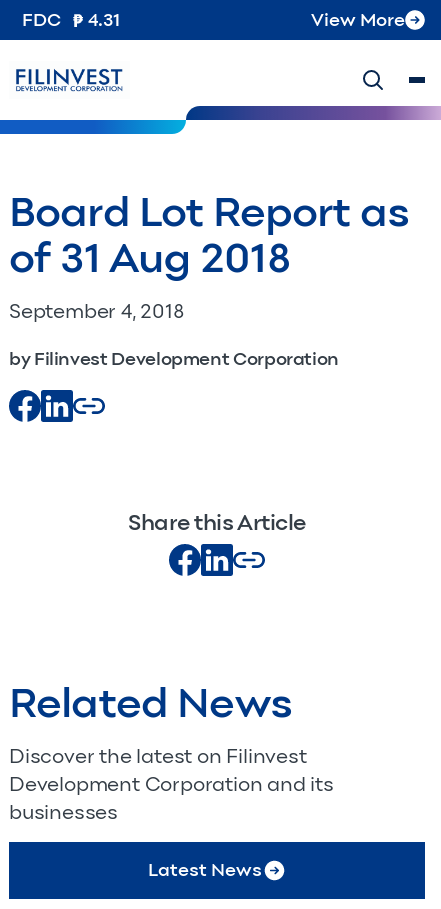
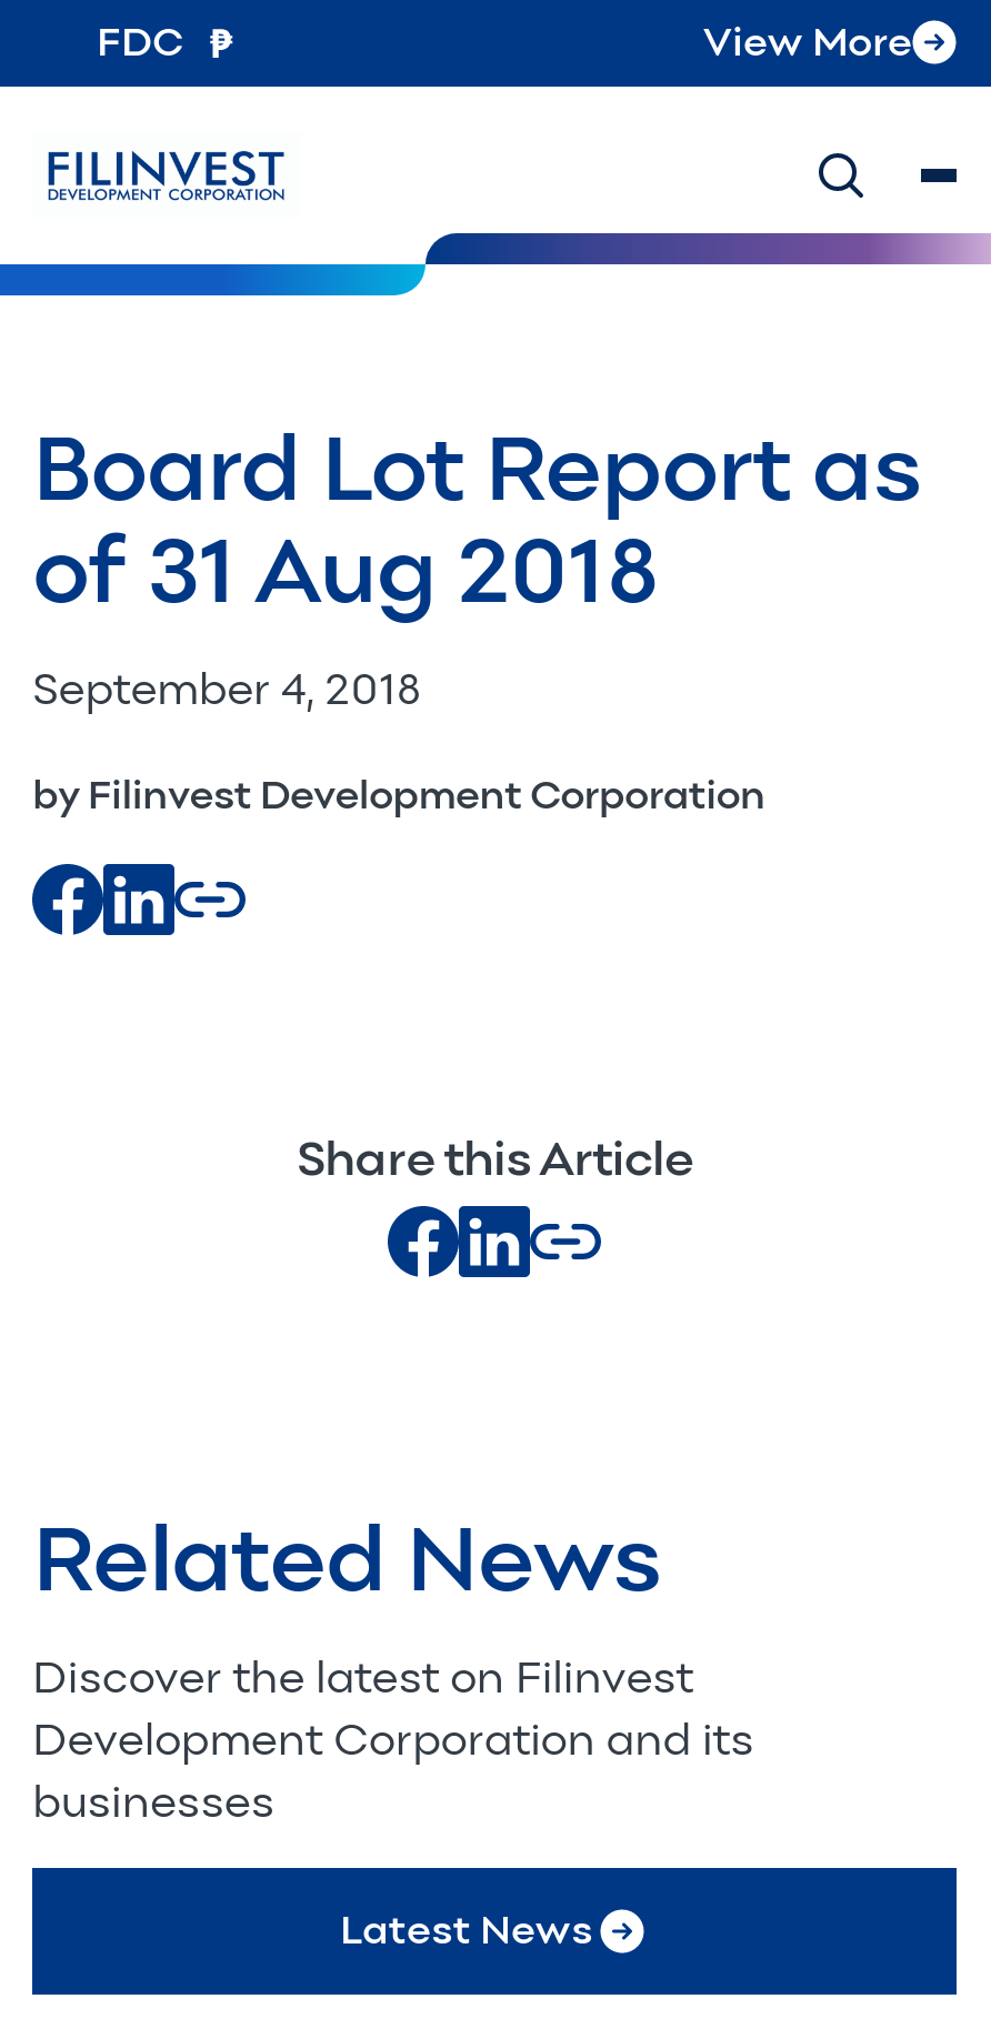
[87,8,120,30] 4.31 -> none

